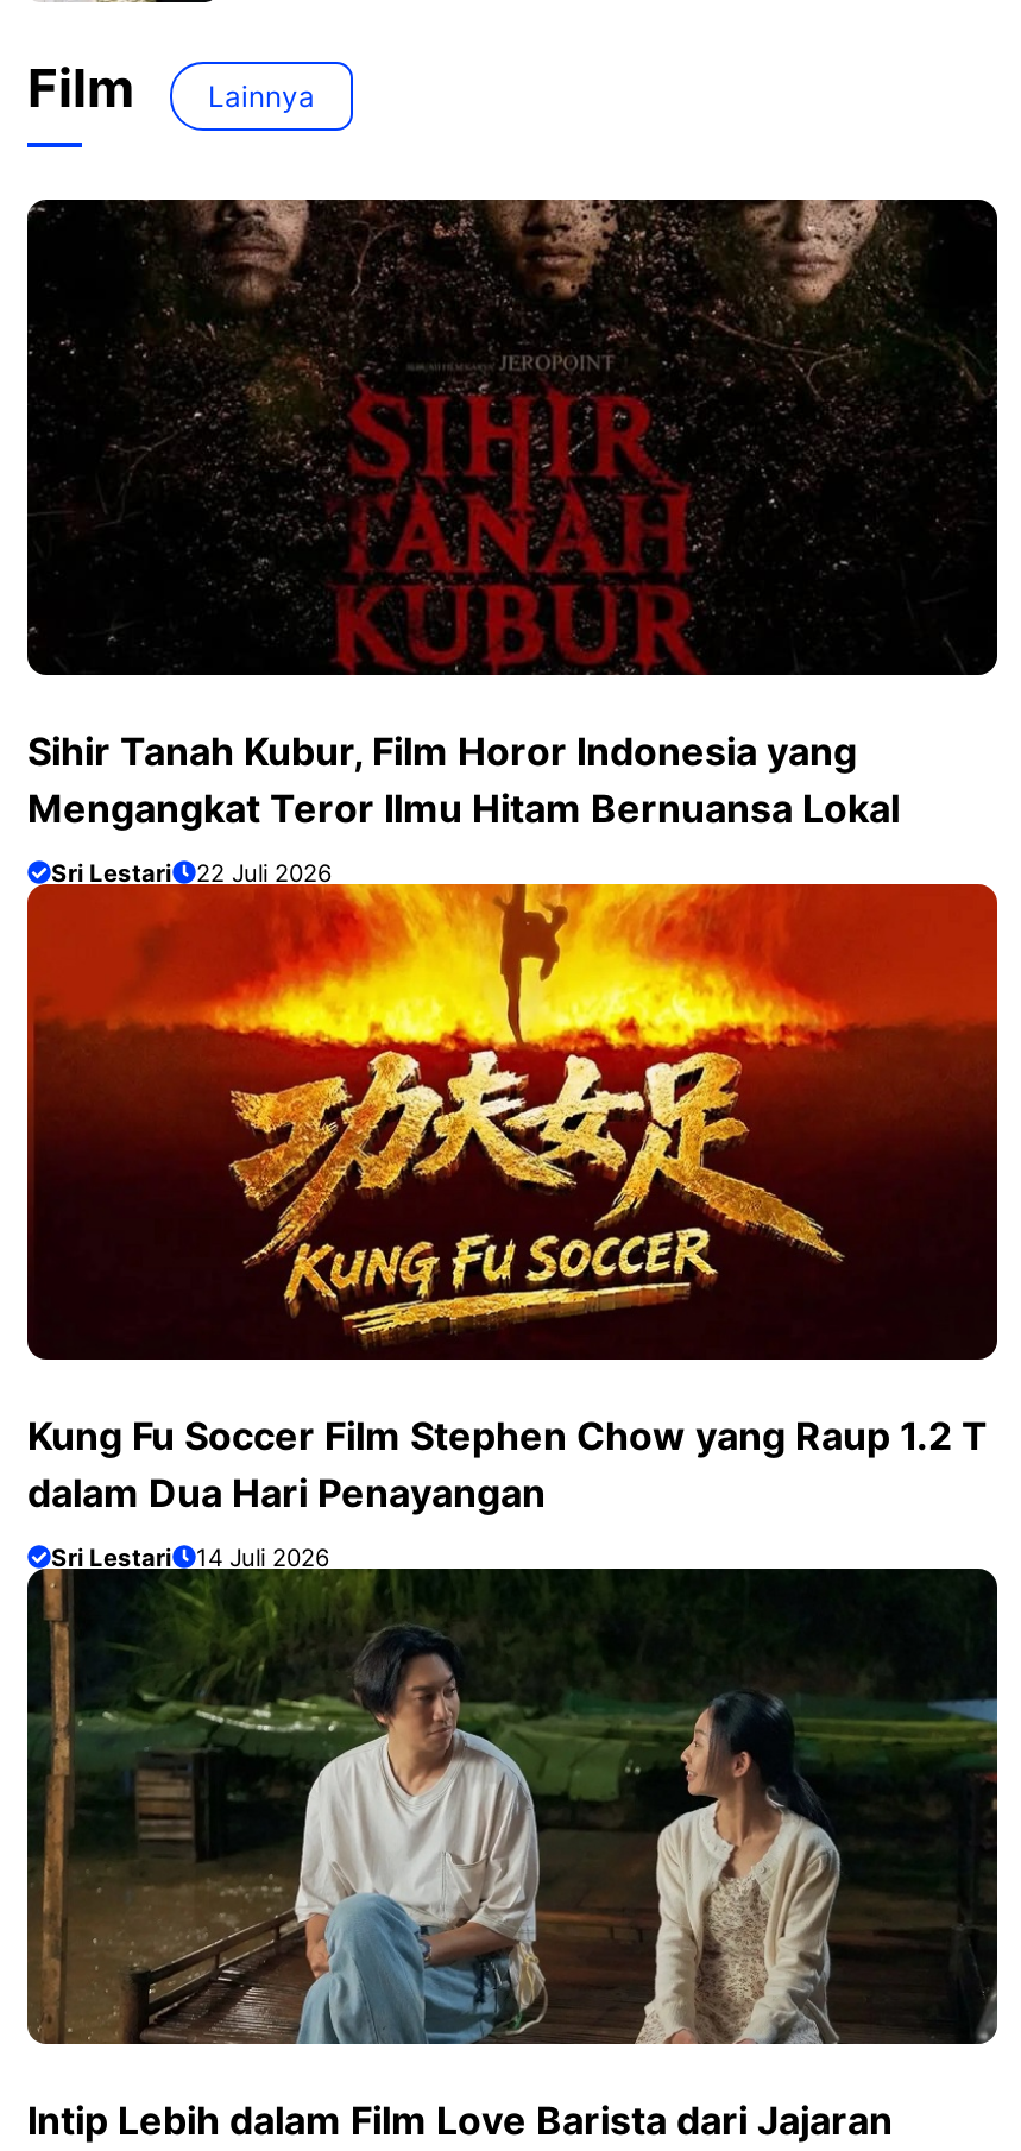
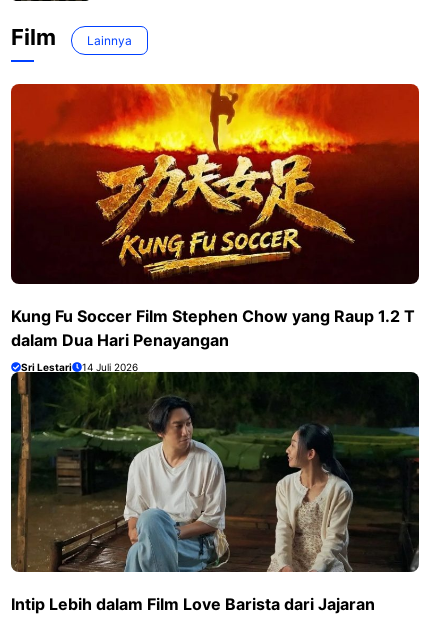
[25,197,1000,887] [image] | Sihir Tanah Kubur, Film Horor Indonesia yang | Mengangkat Teror Ilmu Hitam Bernuansa Lokal | Sri Lestari | 22 Juli 2026 -> none

